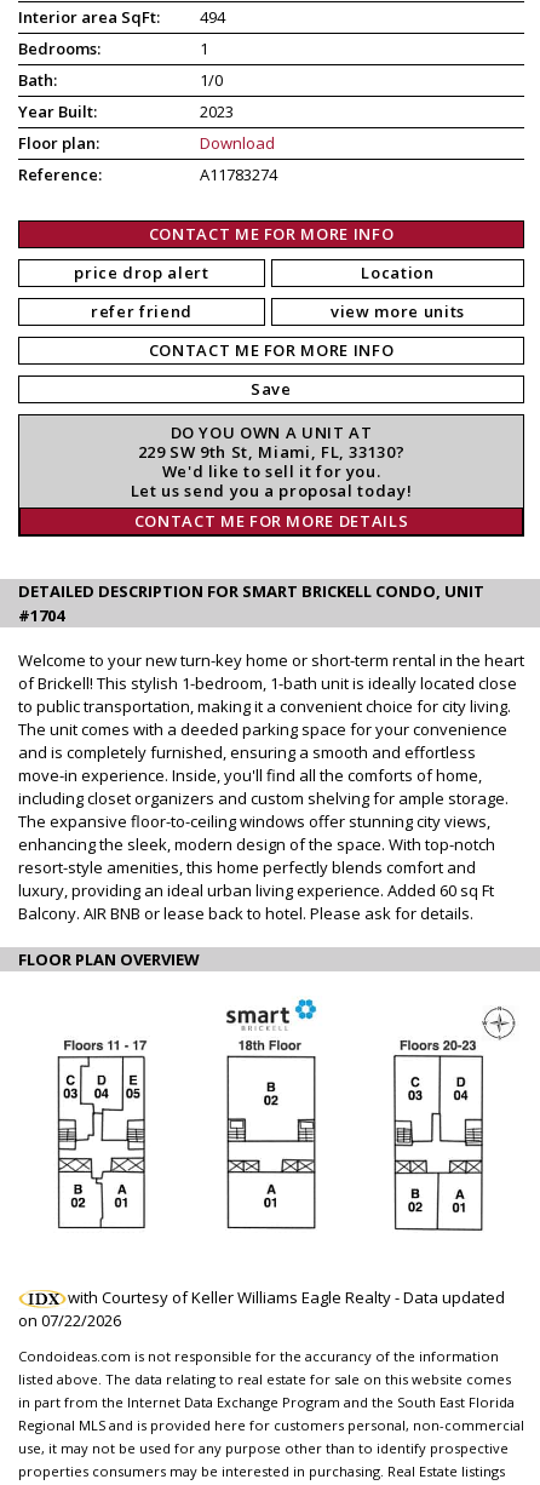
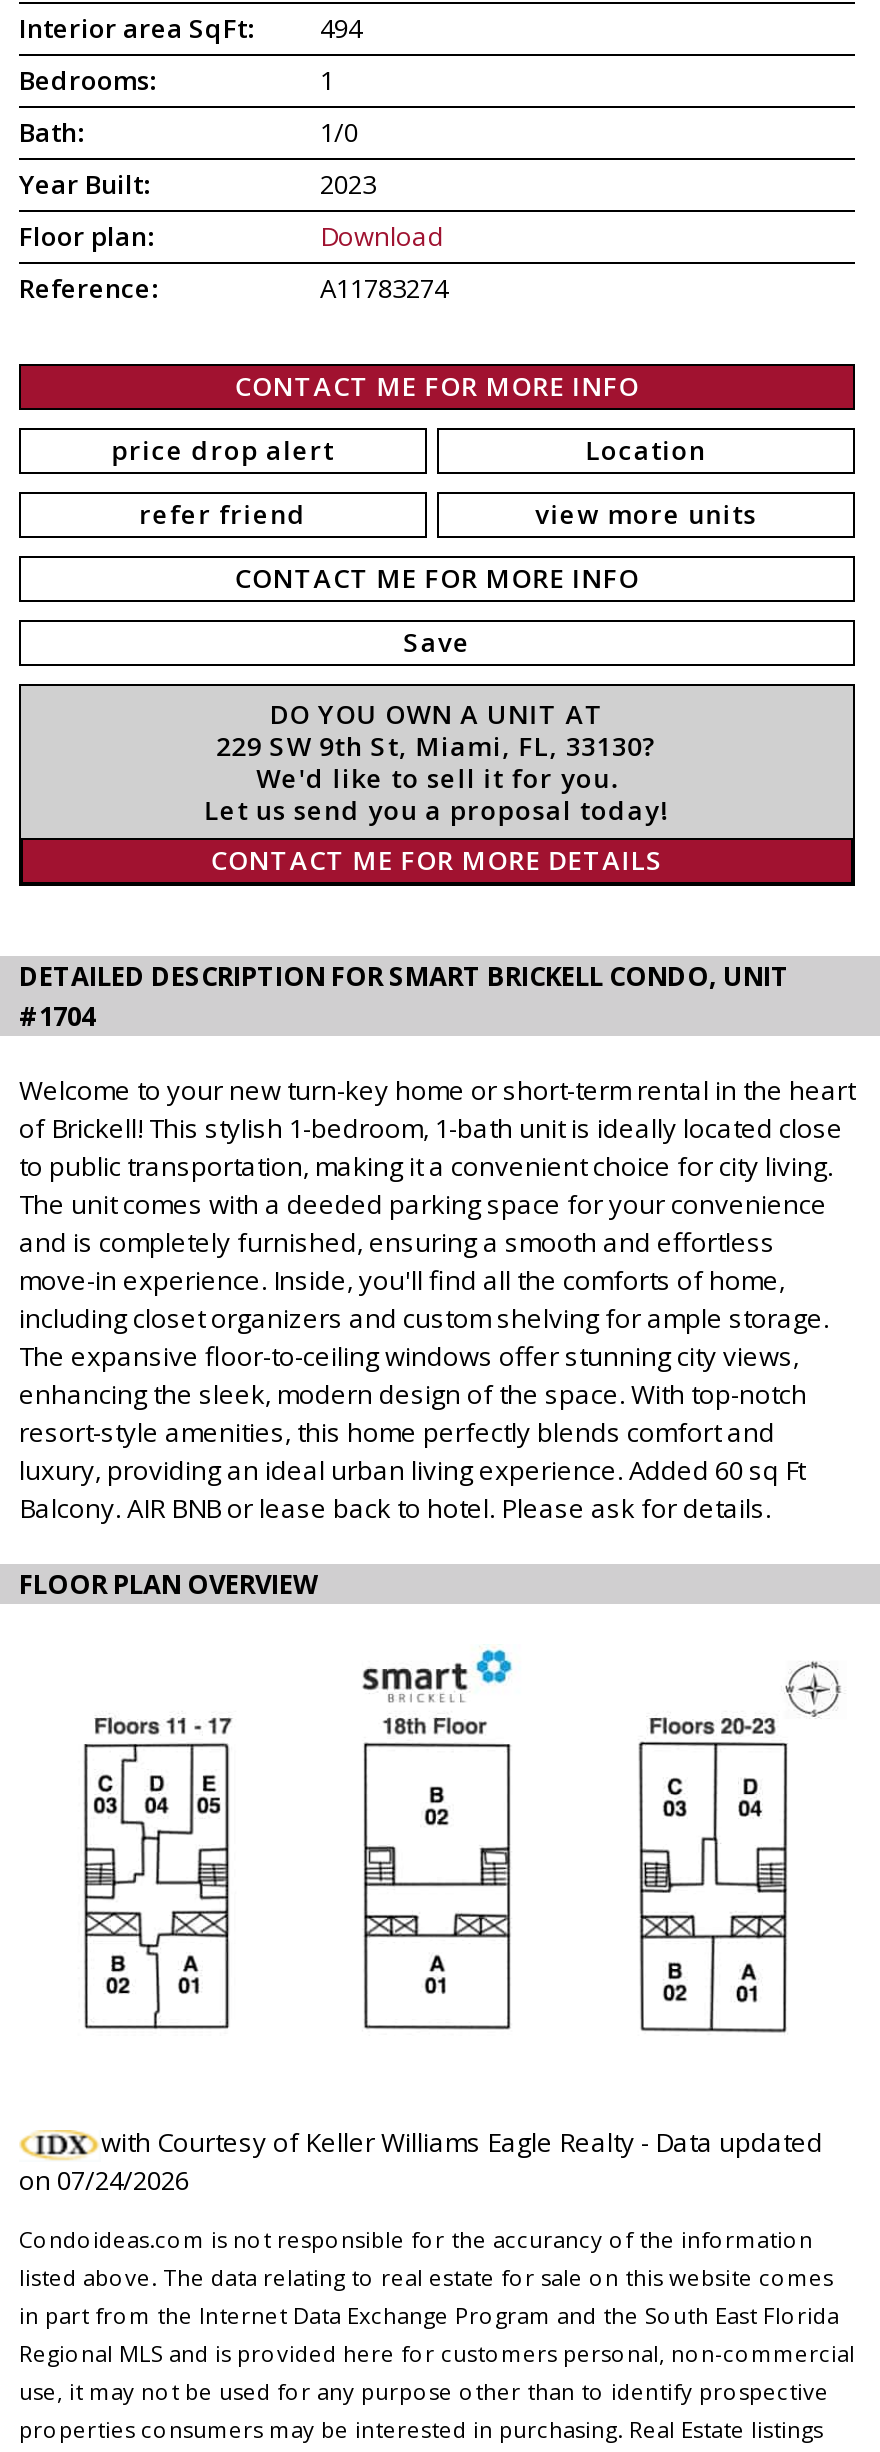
[18,1310,121,1332] on 07/22/2026 -> [19,2163,189,2199] on 07/24/2026

